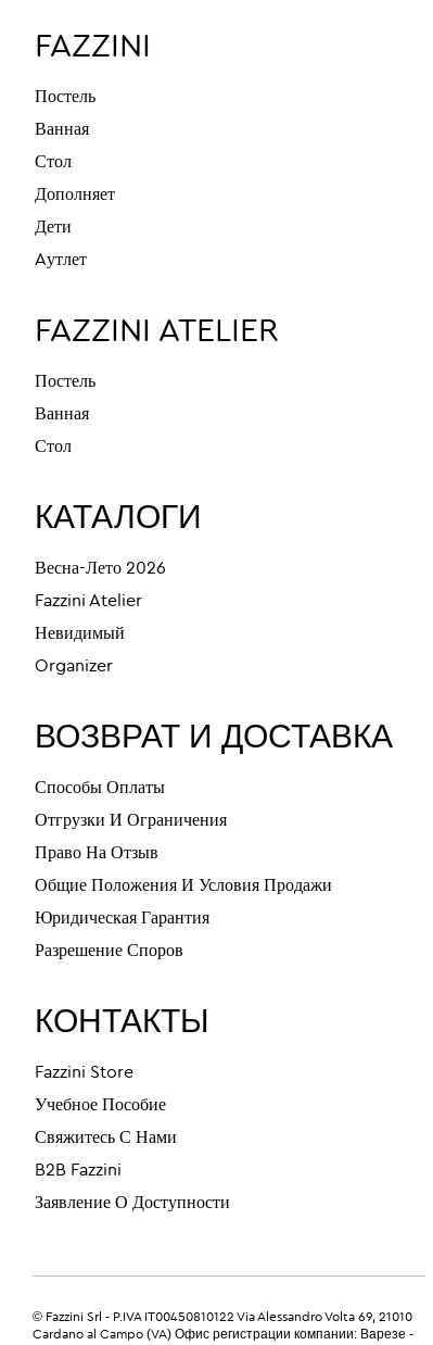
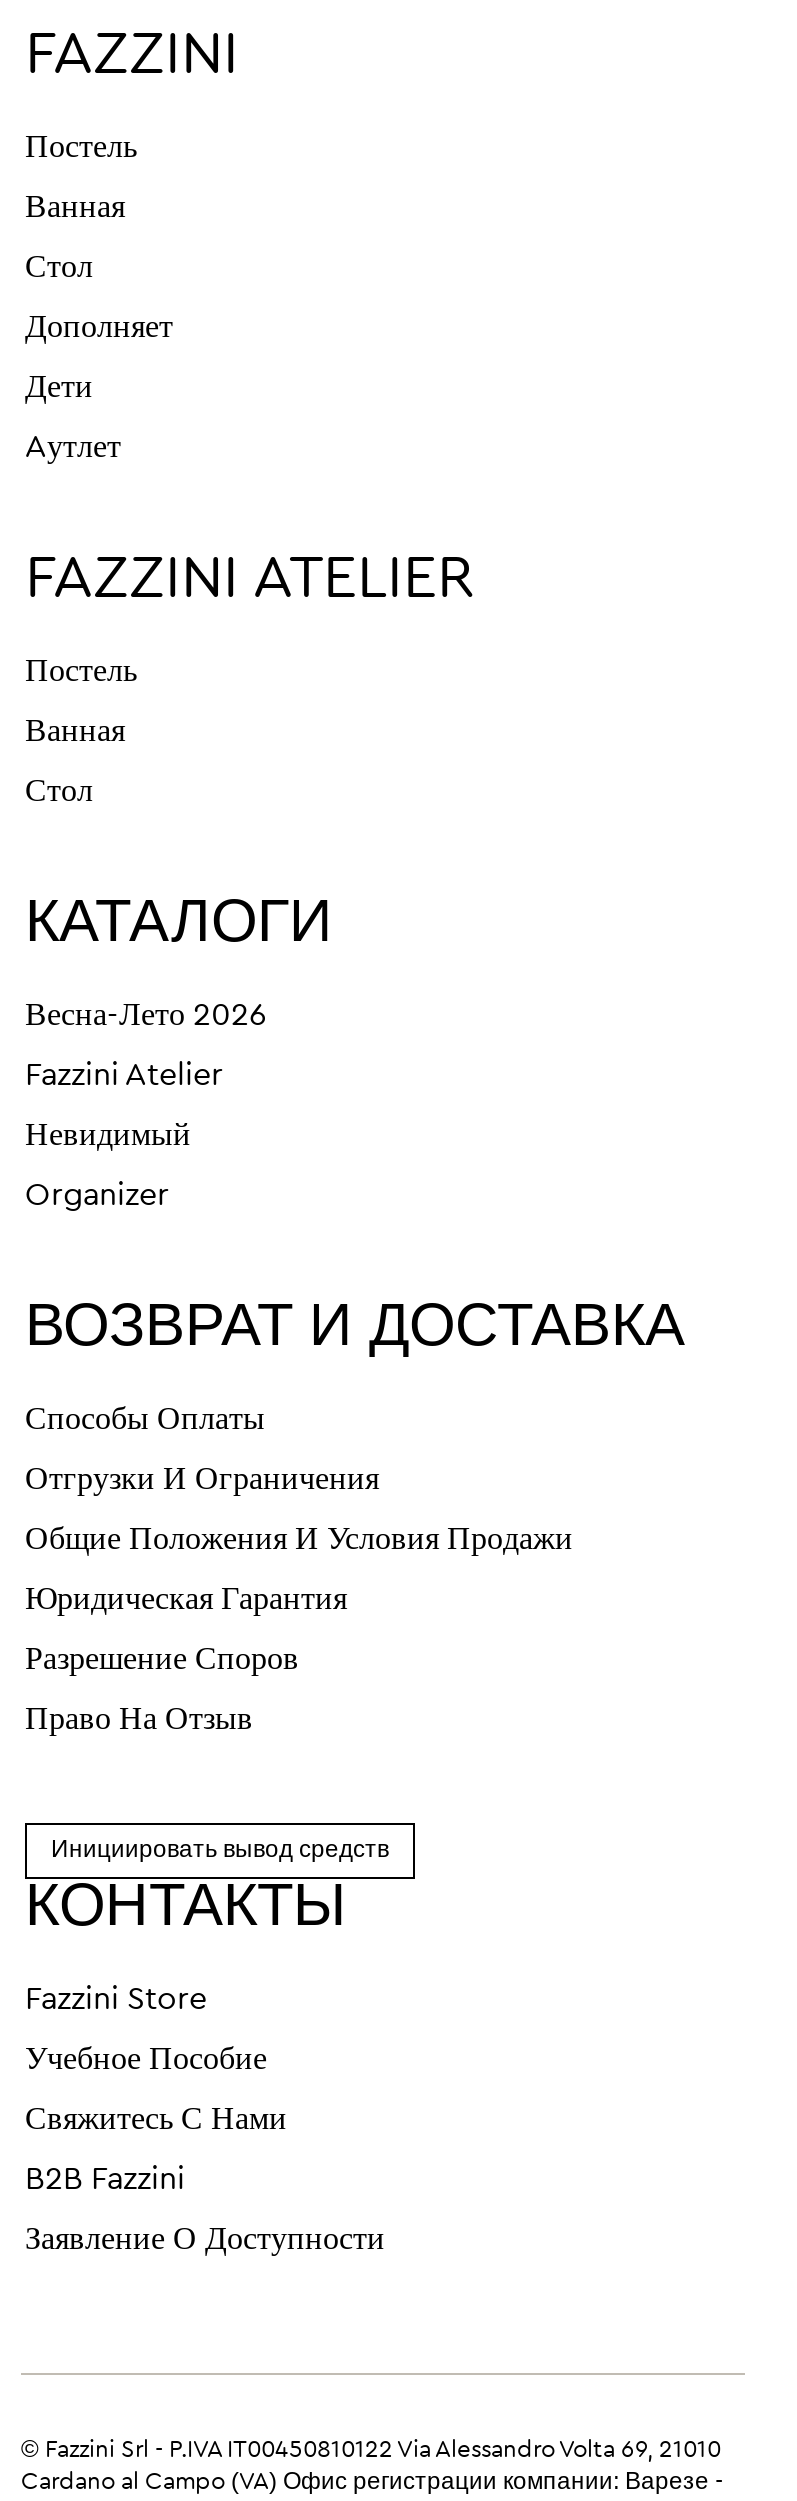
moved [35,845,158,863] -> [25,1705,253,1737]: Право На Отзыв
moved [35,878,332,960] -> [25,1525,573,1677]: Общие Положения И Условия Продажи | Юридическая Гарантия | Разрешение Споров
none -> [51,1839,389,1863] Инициировать вывод средств

